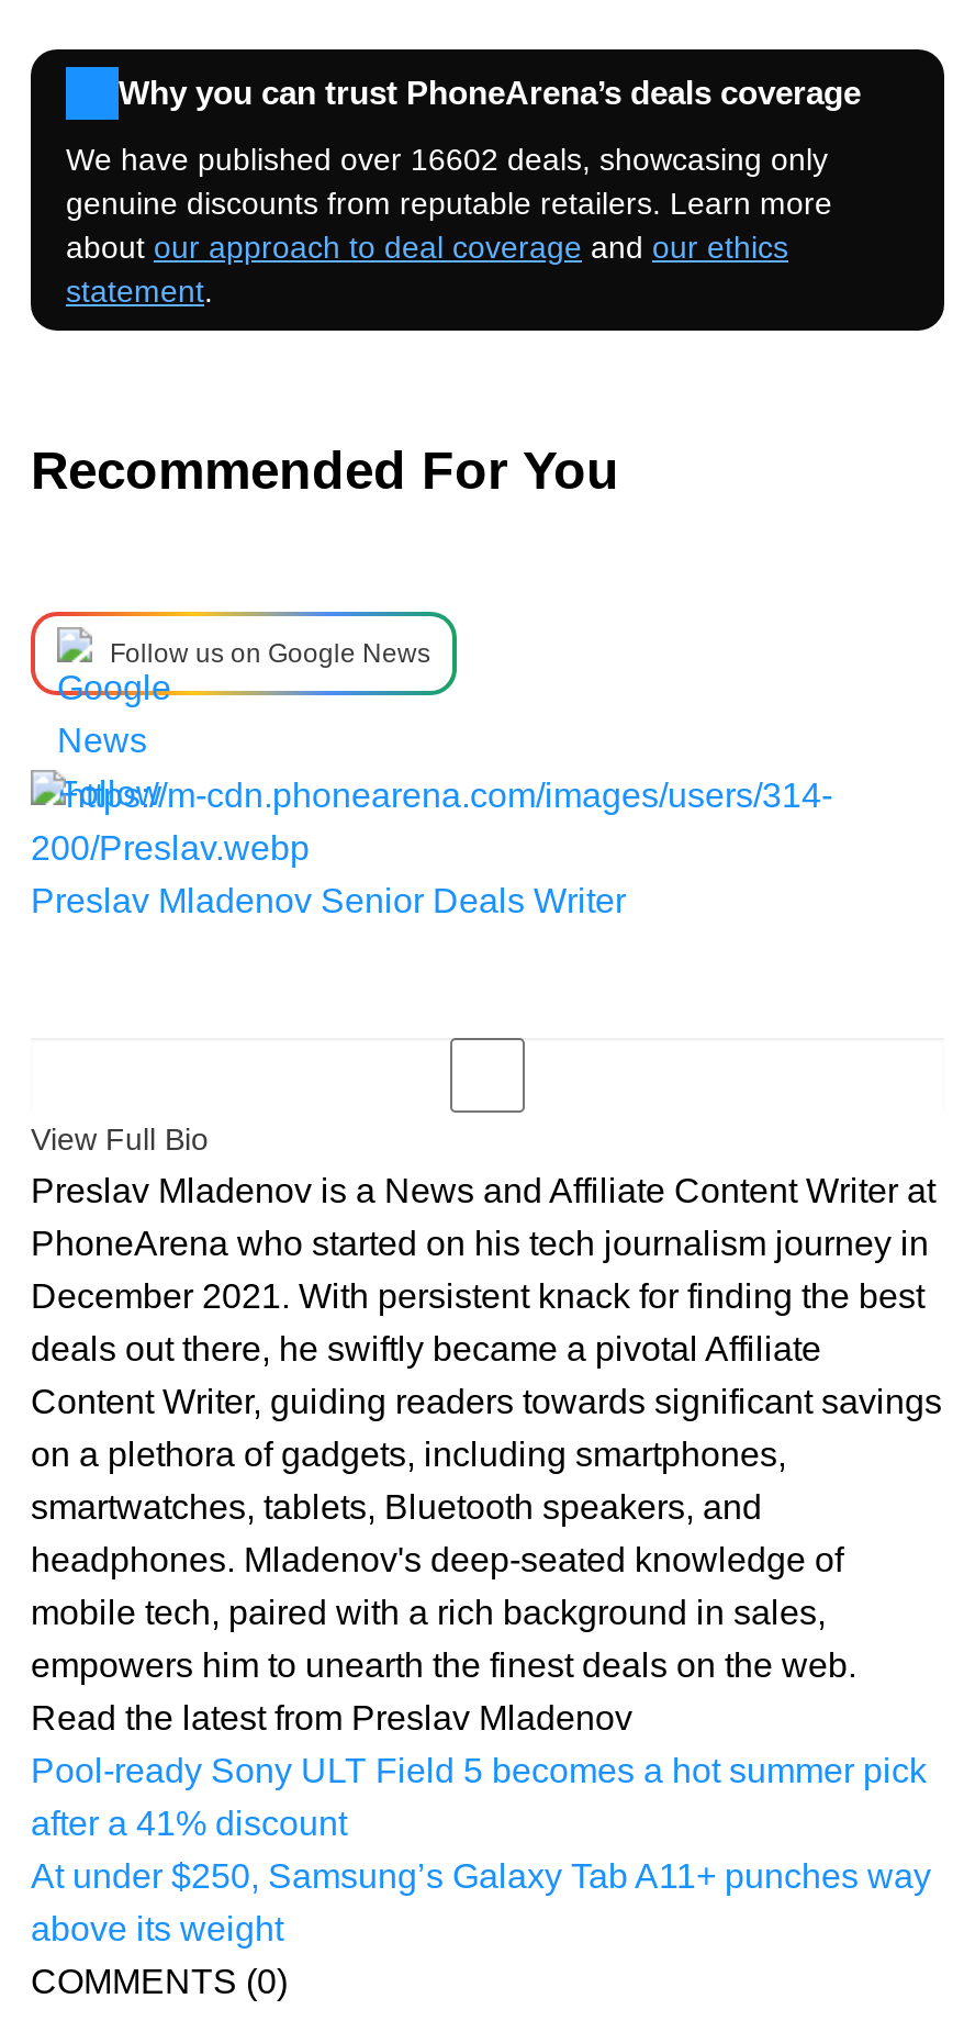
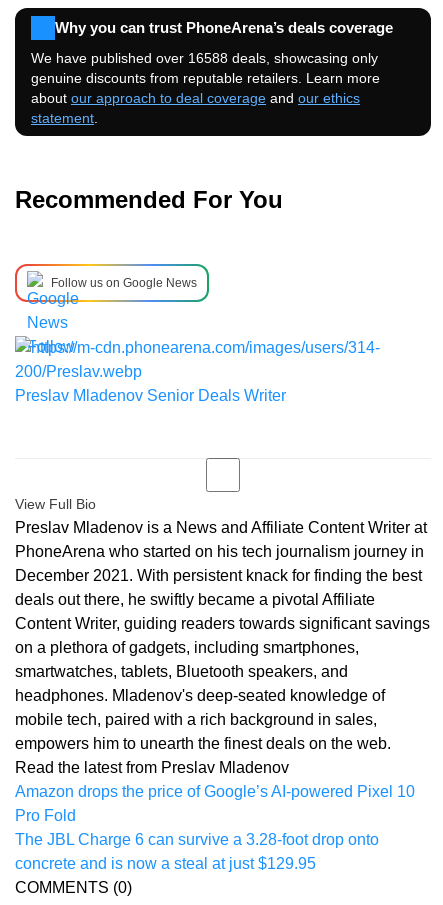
[66,141,828,177] We have published over 16602 deals, showcasing only -> [31,50,378,66] We have published over 16588 deals, showcasing only
[31,1752,931,1947] Pool-ready Sony ULT Field 5 becomes a hot summer pick | after a 41% discount | At under $250, Samsung’s Galaxy Tab A11+ punches way | above its weight -> [15,783,415,872] Amazon drops the price of Google’s AI-powered Pixel 10 | Pro Fold | The JBL Charge 6 can survive a 3.28-foot drop onto | concrete and is now a steal at just $129.95

